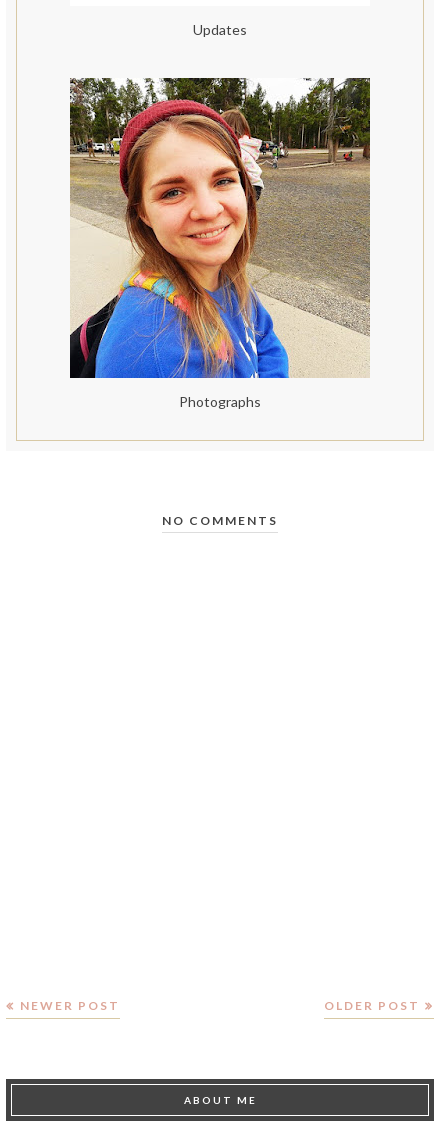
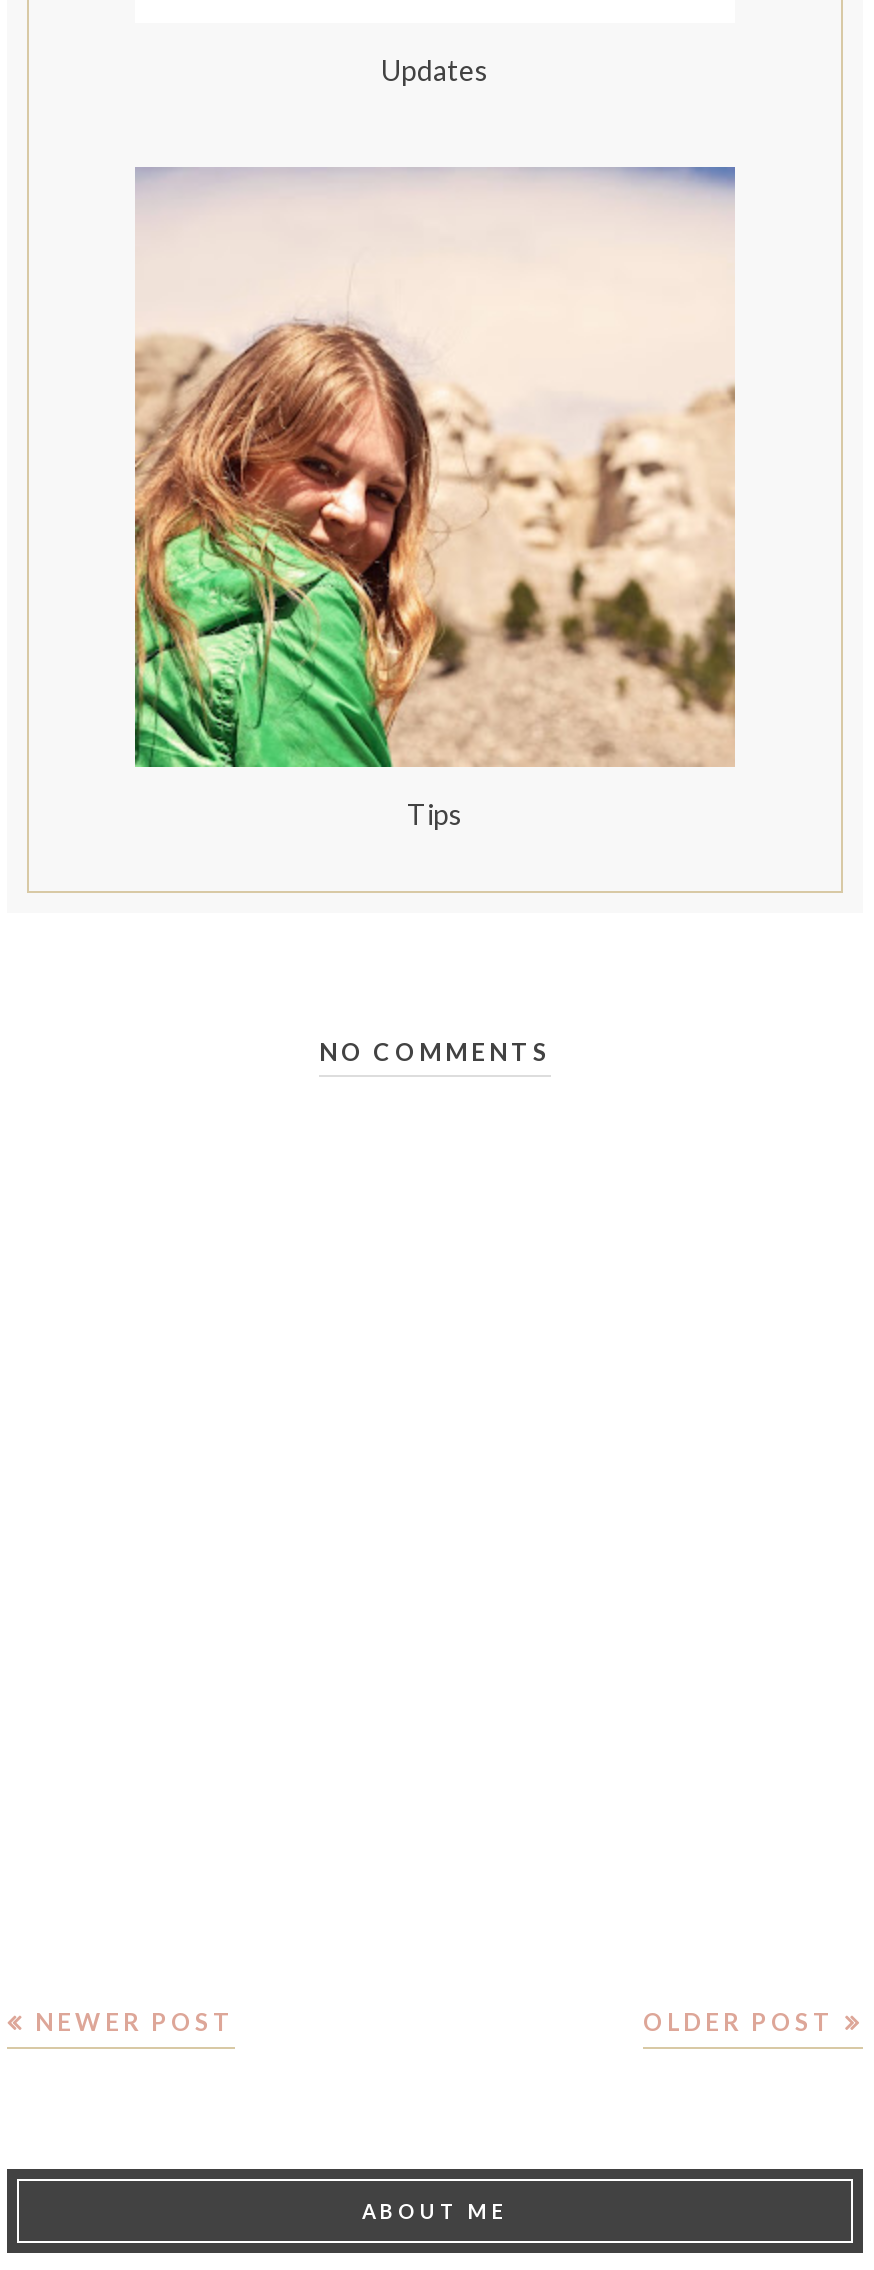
[69,77,371,409] [image] | Photographs -> [133,165,737,830] [image] | Tips

